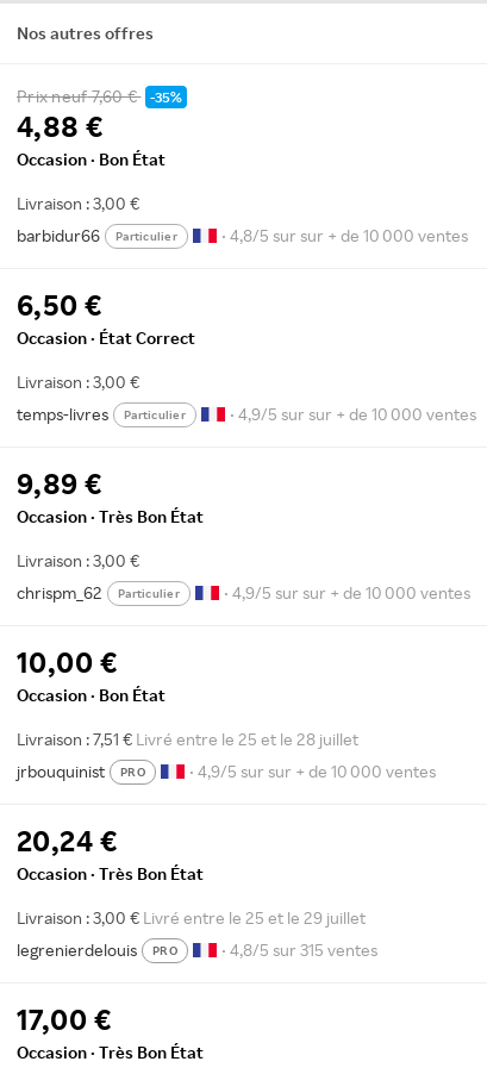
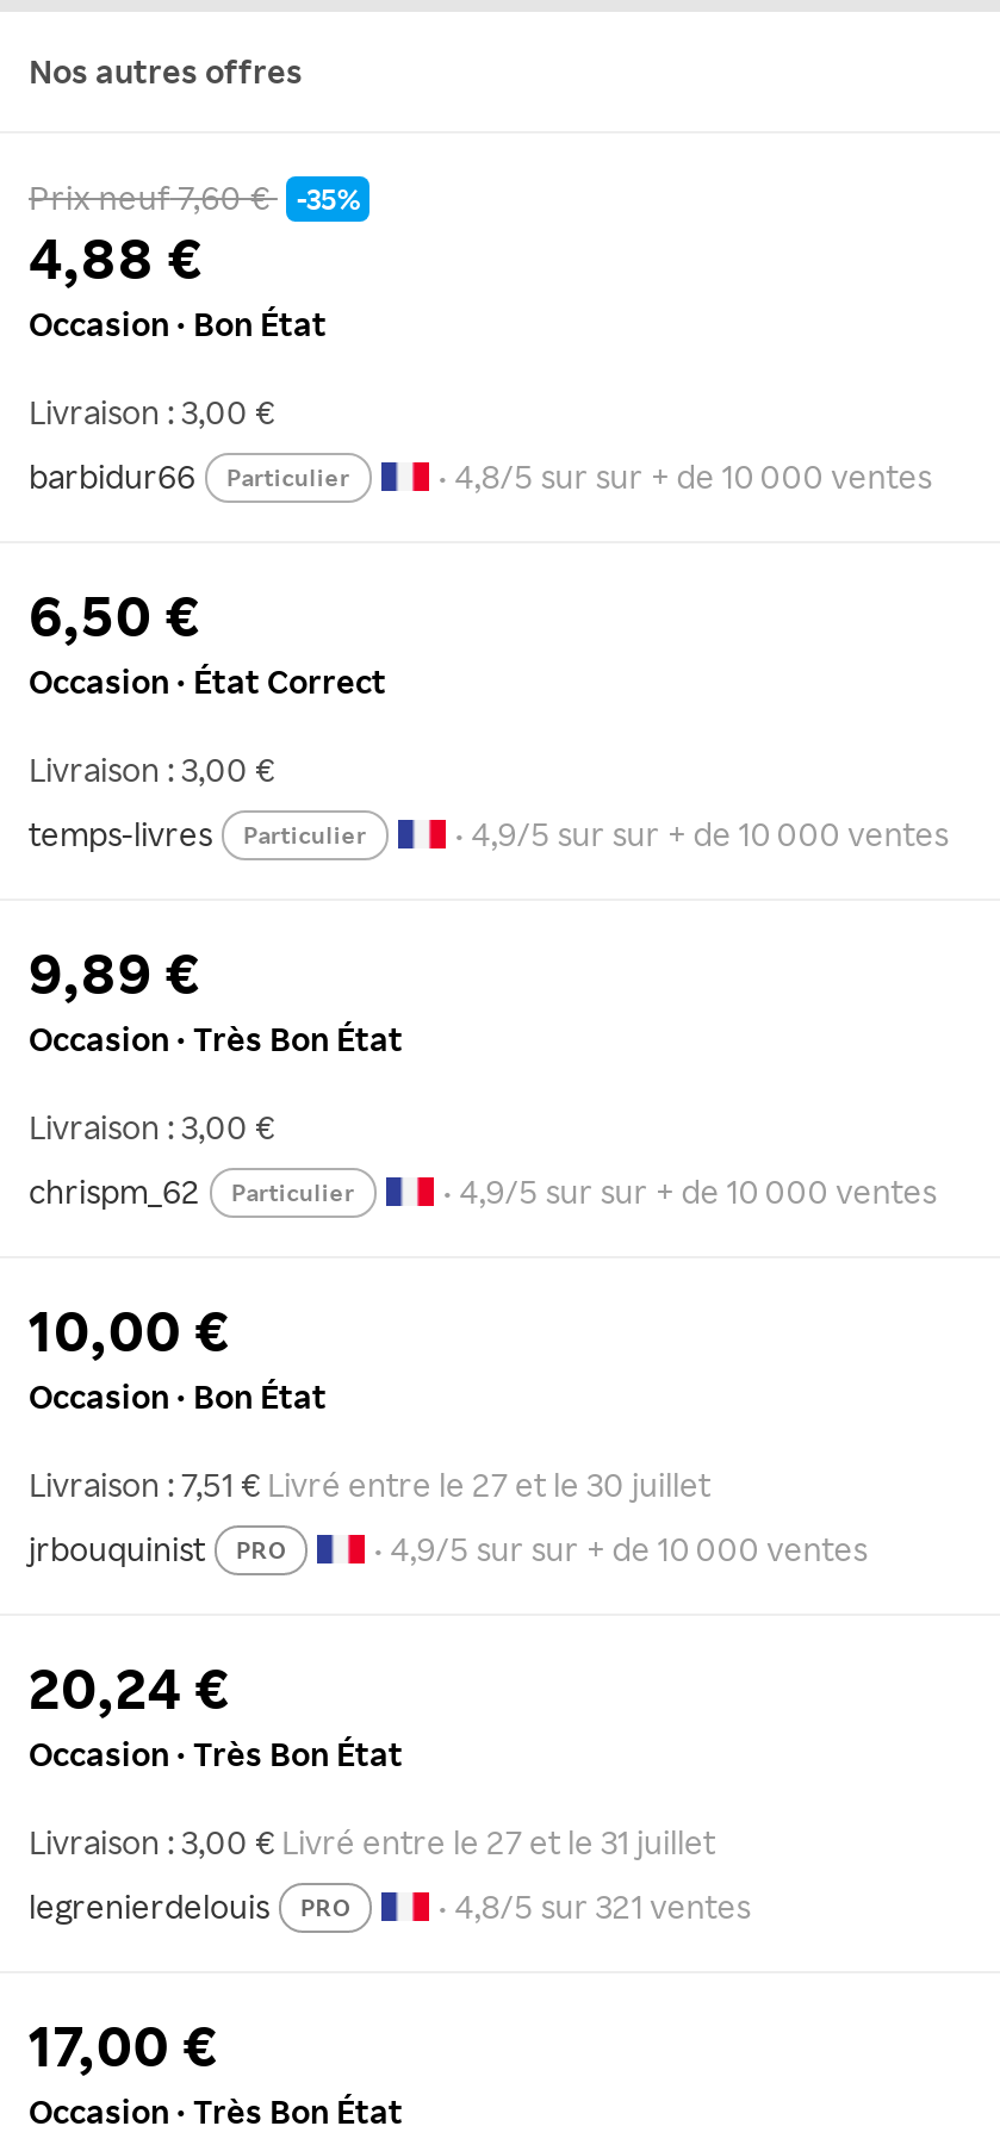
[17,728,358,749] Livraison : 7,51 €Livré entre le 25 et le 28 juillet -> [29,1463,710,1503] Livraison : 7,51 €Livré entre le 27 et le 30 juillet
[17,907,366,927] Livraison : 3,00 €Livré entre le 25 et le 29 juillet -> [29,1820,715,1861] Livraison : 3,00 €Livré entre le 27 et le 31 juillet
[221,940,377,960] • 4,8/5 sur 315 ventes -> [438,1886,750,1926] • 4,8/5 sur 321 ventes

